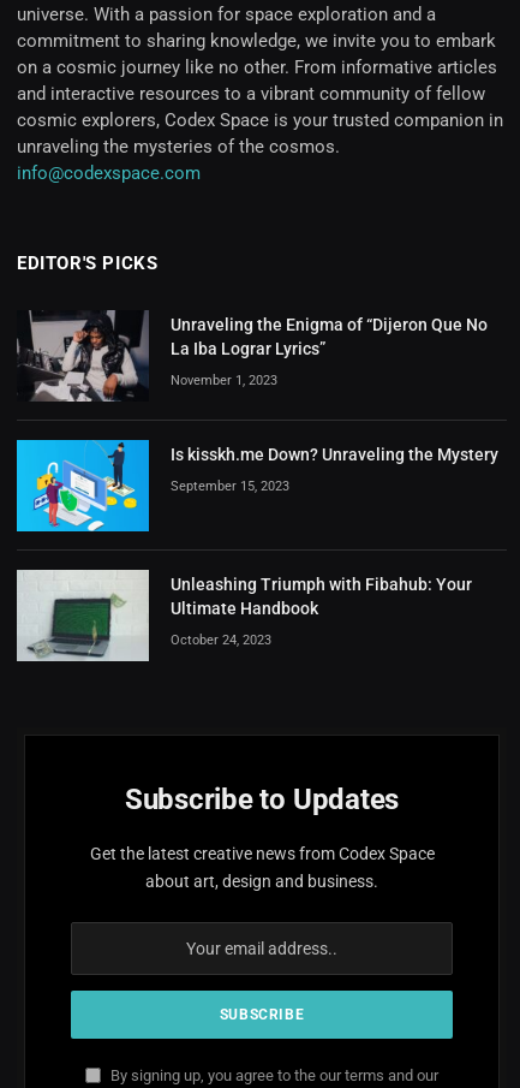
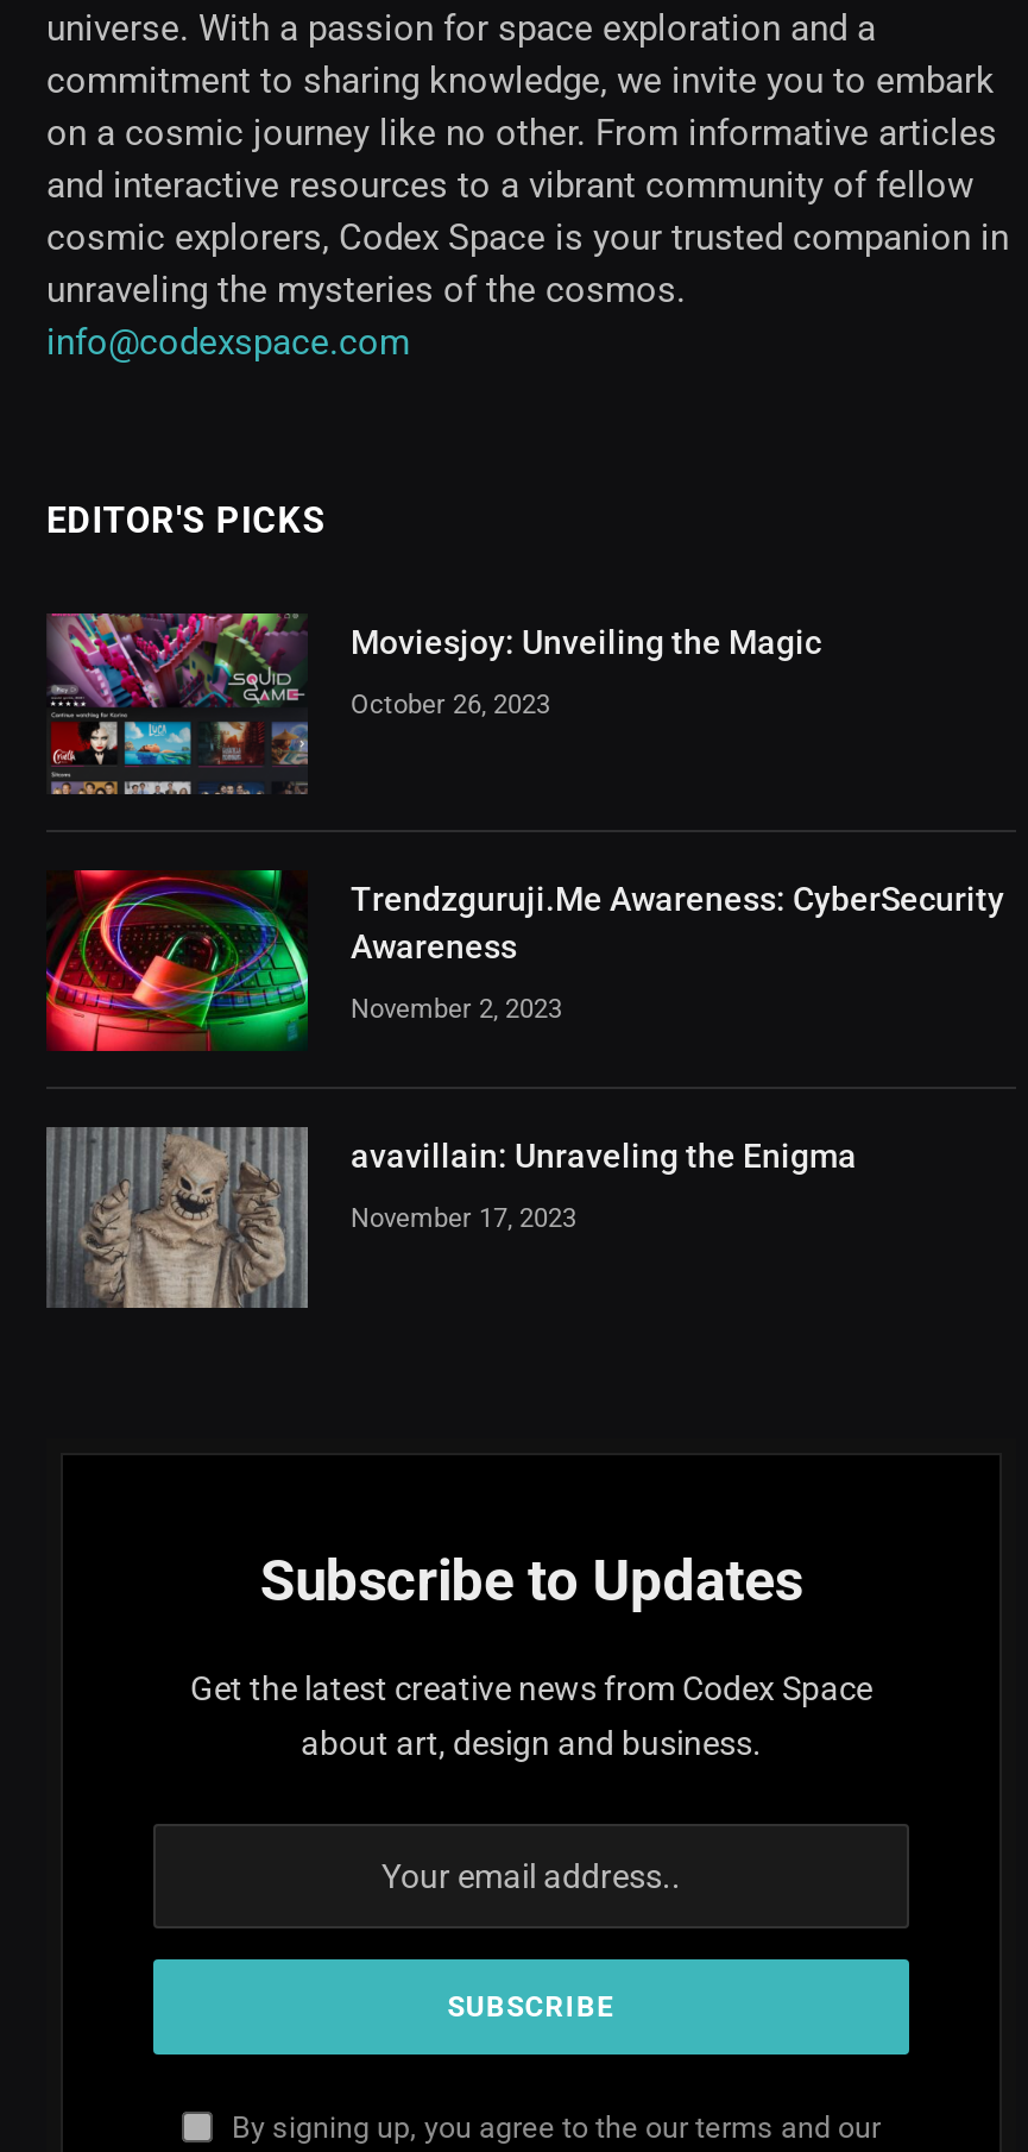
[16,310,488,402] [image] | Unraveling the Enigma of “Dijeron Que No | La Iba Lograr Lyrics” -> [46,611,821,797] [image] | Moviesjoy: Unveiling the Magic
[171,372,277,388] November 1, 2023 -> [351,688,550,719] October 26, 2023
[16,439,498,533] [image] | Is kisskh.me Down? Unraveling the Mystery -> [44,868,1004,1053] [image] | Trendzguruji.Me Awareness: CyberSecurity | Awareness
[171,478,289,494] September 15, 2023 -> [351,993,562,1024] November 2, 2023
[17,570,472,662] [image] | Unleashing Triumph with Fibahub: Your | Ultimate Handbook -> [49,1130,857,1310] [image] | avavillain: Unraveling the Enigma
[171,632,271,647] October 24, 2023 -> [351,1202,576,1233] November 17, 2023

